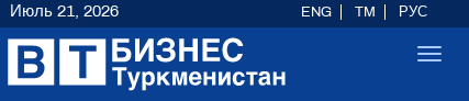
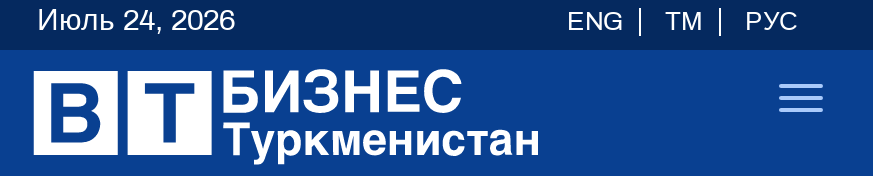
[10,2,119,20] Июль 21, 2026 -> [37,4,235,36] Июль 24, 2026

